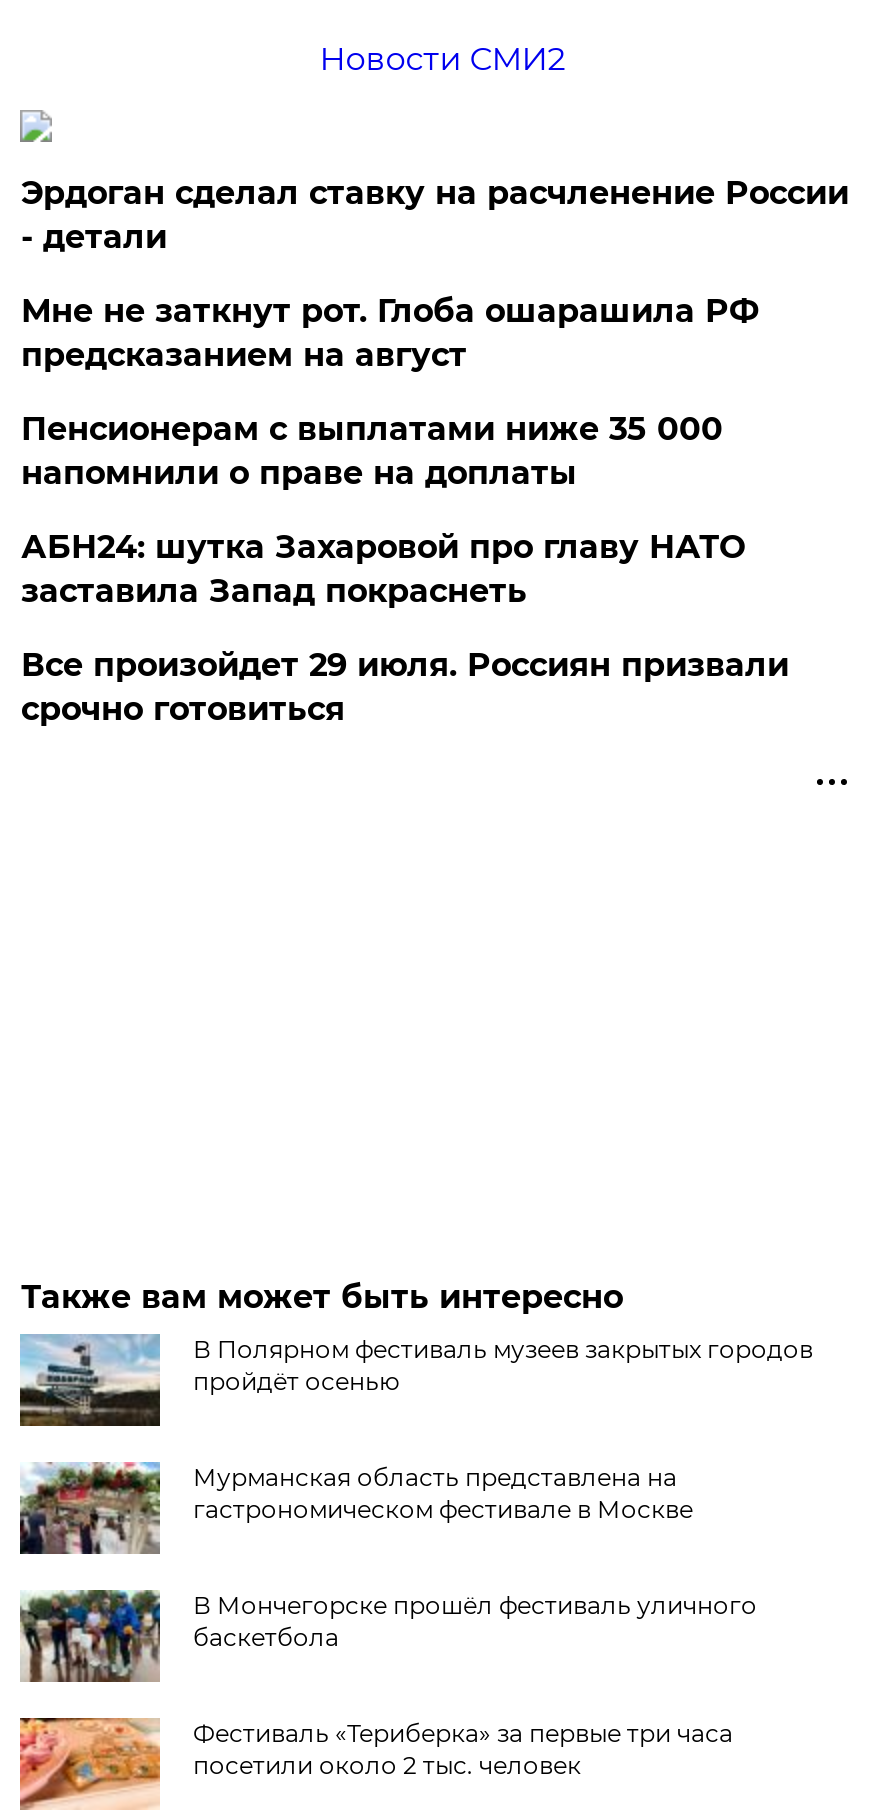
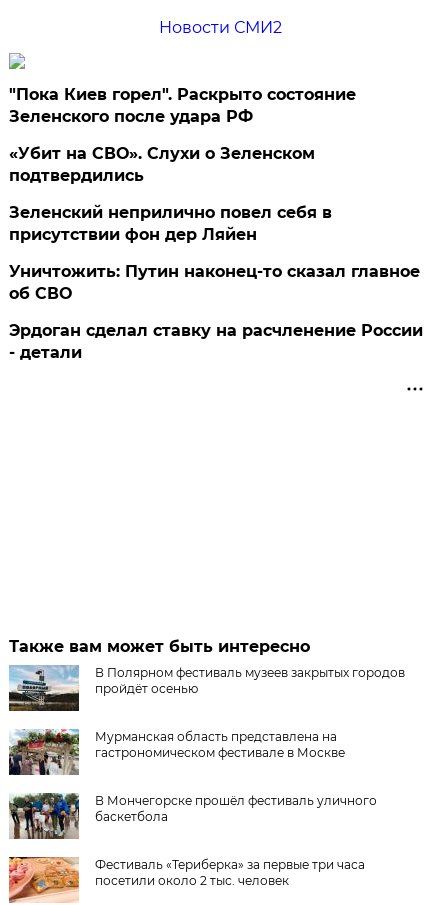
none -> [9,85,420,303] "Пока Киев горел". Раскрыто состояние | Зеленского после удара РФ | «Убит на СВО». Слухи о Зеленском | подтвердились | Зеленский неприлично повел cебя в | присутствии фон дер Ляйен | Уничтожить: Путин наконец-то сказал главное | об СВО
moved [21,174,849,256] -> [9,321,423,362]: Эрдоган сделал ставку на расчленение России | - детали
[21,292,789,728] Мне не заткнут рот. Глоба ошарашила РФ | предсказанием на август | Пенсионерам с выплатами ниже 35 000 | напомнили о праве на доплаты | АБН24: шутка Захаровой про главу НАТО | заставила Запад покраснеть | Все произойдет 29 июля. Россиян призвали | срочно готовиться -> none

